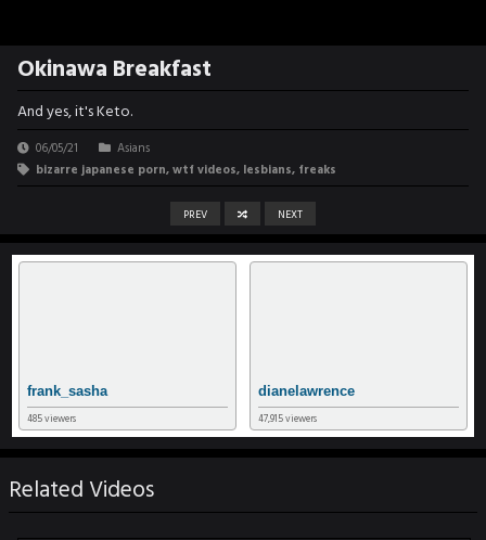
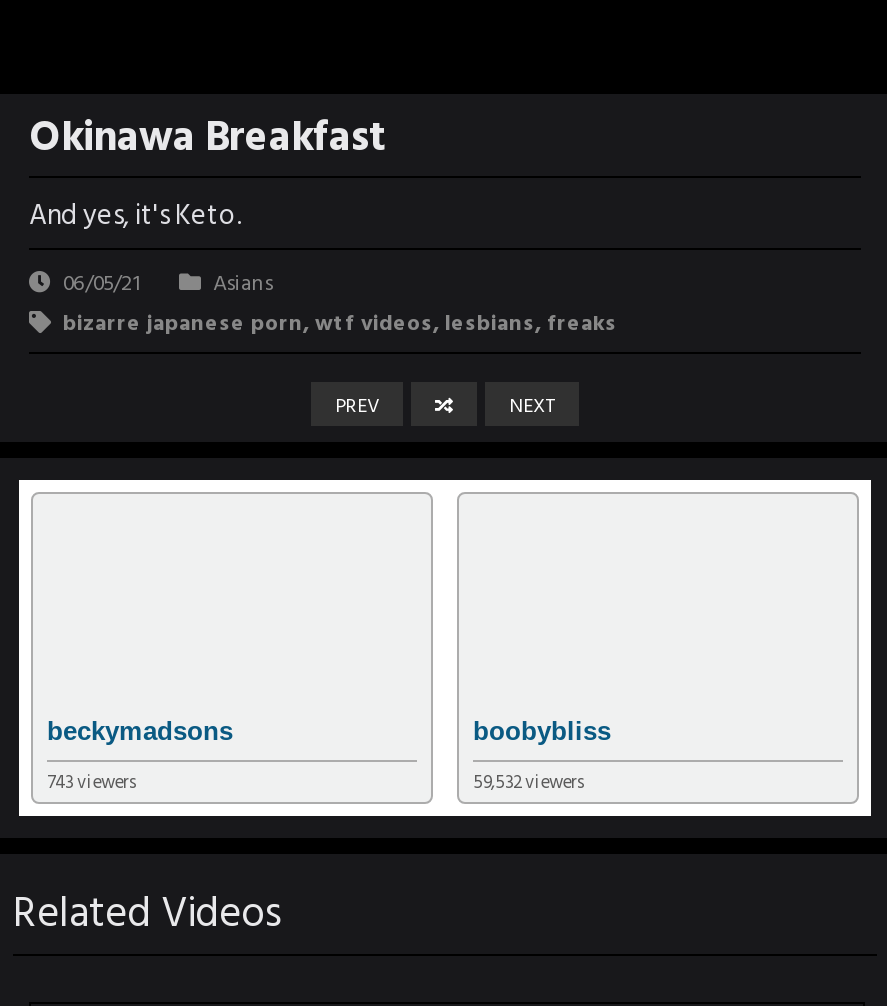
[27,383,107,400] frank_sasha -> [47,717,233,747] beckymadsons
[258,383,355,400] dianelawrence -> [473,717,611,747] boobybliss
[27,412,76,426] 485 viewers -> [47,769,135,795] 743 viewers
[258,412,317,426] 47,915 viewers -> [473,769,583,795] 59,532 viewers

